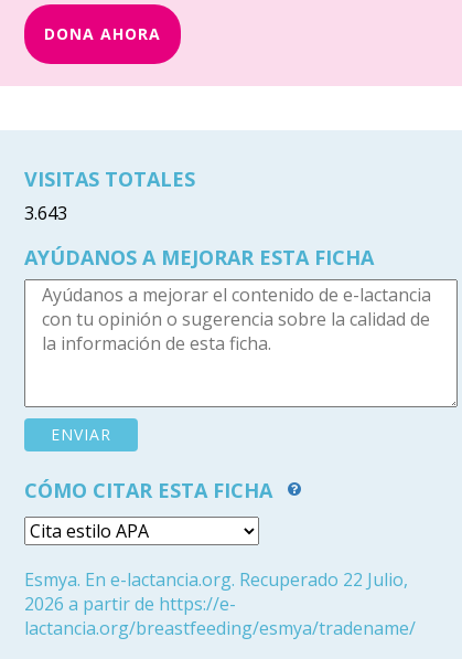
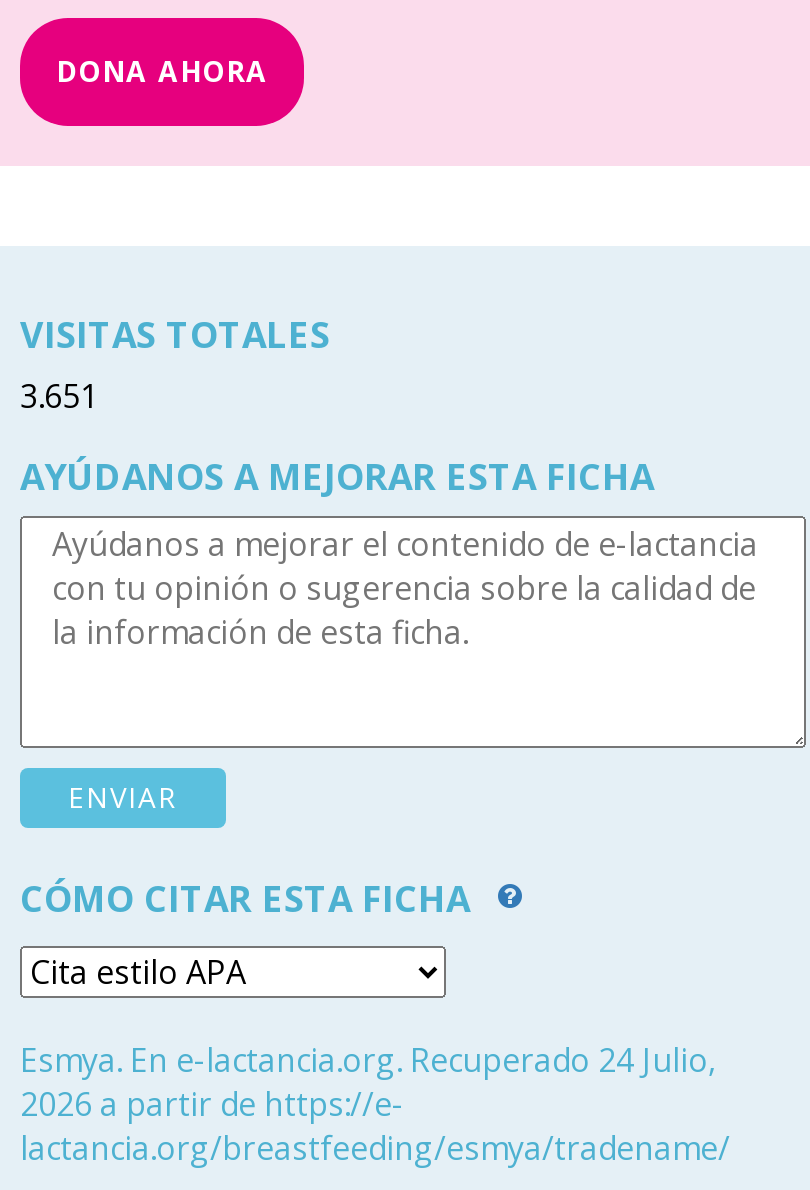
[24,201,67,225] 3.643 -> [20,374,98,418] 3.651
[24,567,408,592] Esmya. En e-lactancia.org. Recuperado 22 Julio, -> [20,1038,716,1082] Esmya. En e-lactancia.org. Recuperado 24 Julio,

